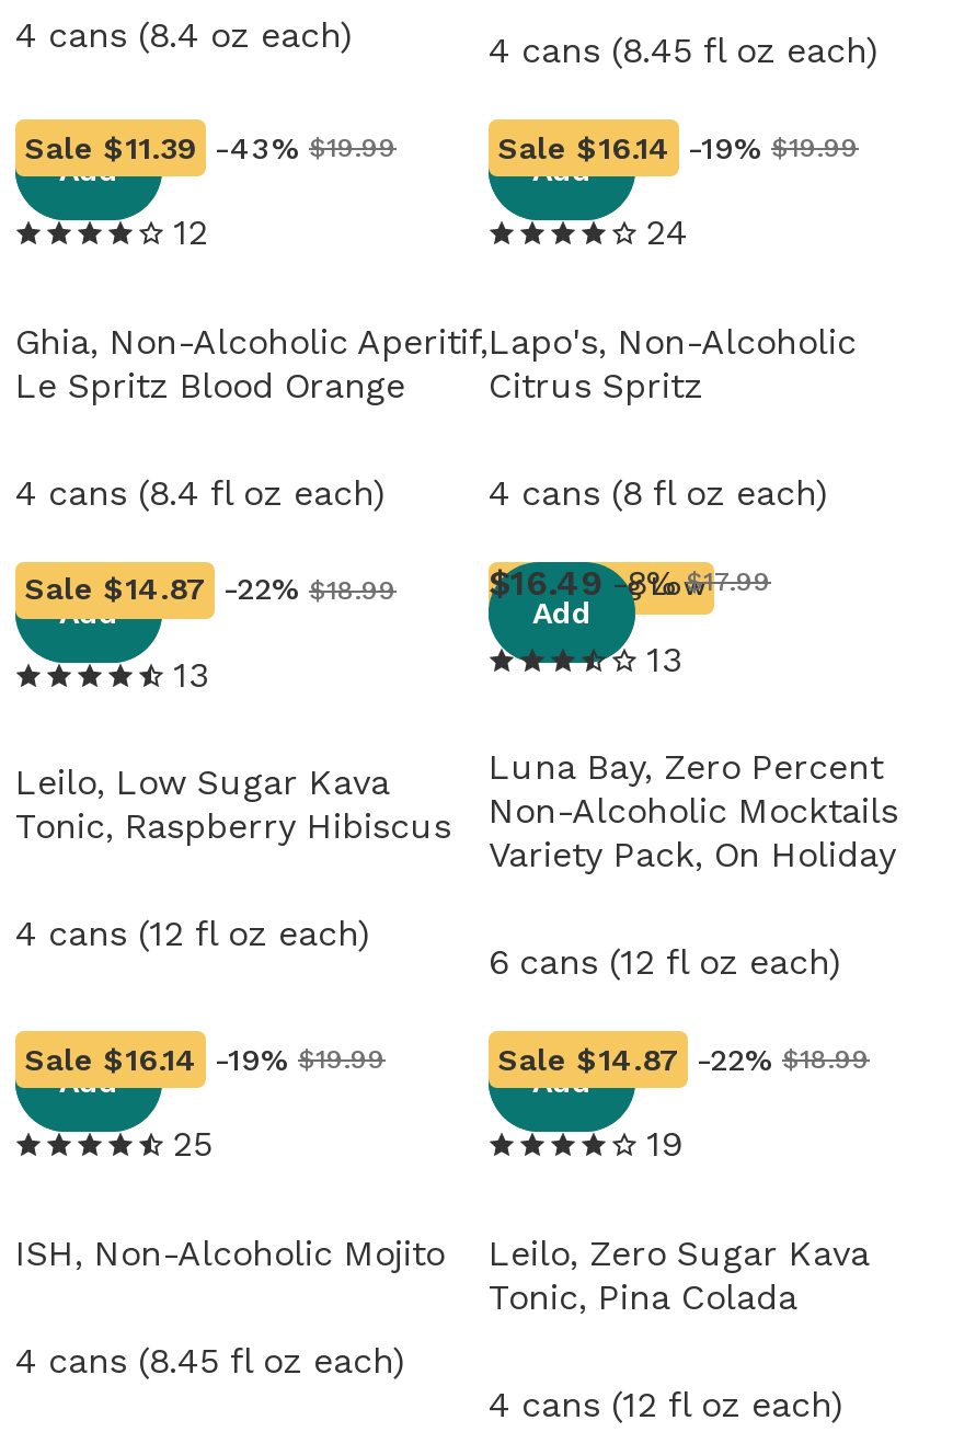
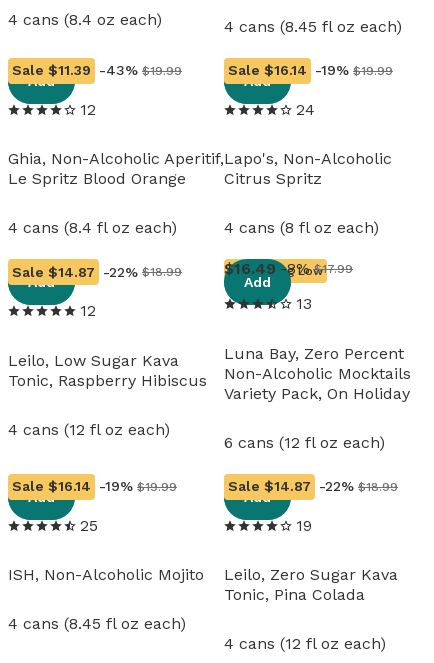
[173,654,208,695] 13 -> [80,301,96,320] 12

